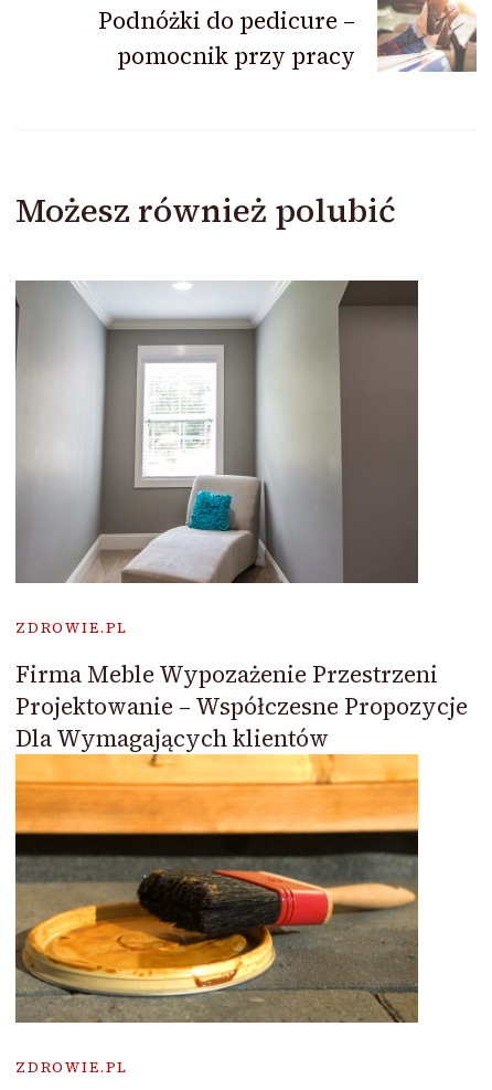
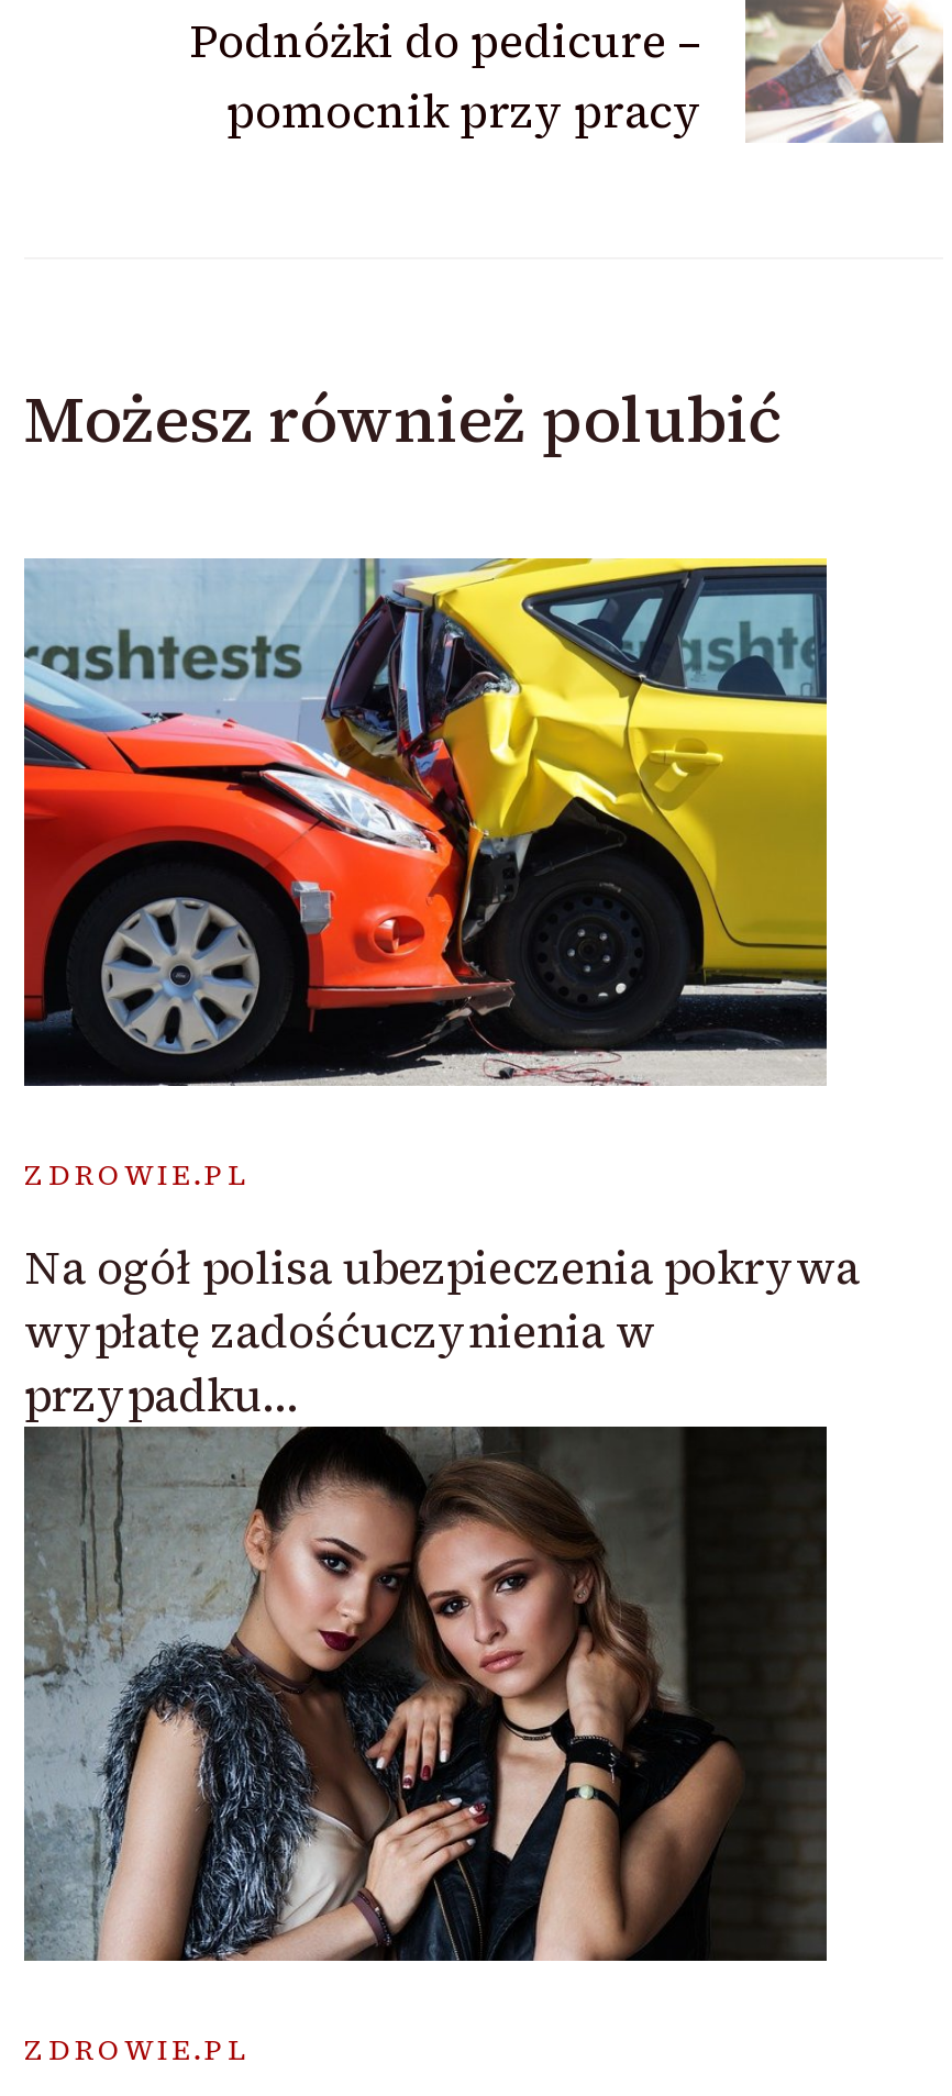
[14,279,419,584] [image] -> [22,556,829,1086] [image]
[14,658,468,1023] [image] | Firma Meble Wypozażenie Przestrzeni | Projektowanie – Współczesne Propozycje | Dla Wymagających klientów -> [22,1235,860,1963] [image] | Na ogół polisa ubezpieczenia pokrywa | wypłatę zadośćuczynienia w | przypadku…

